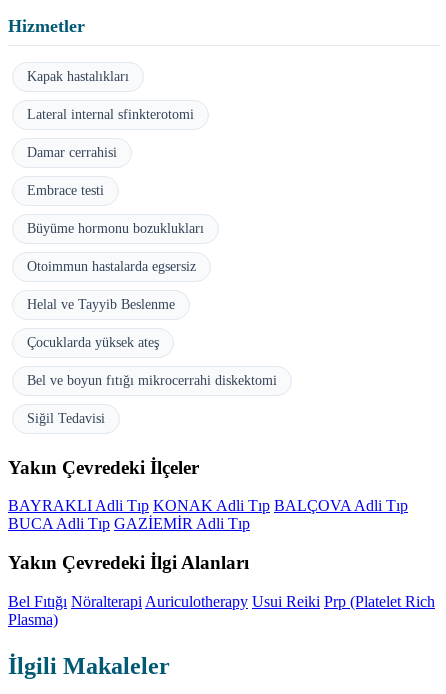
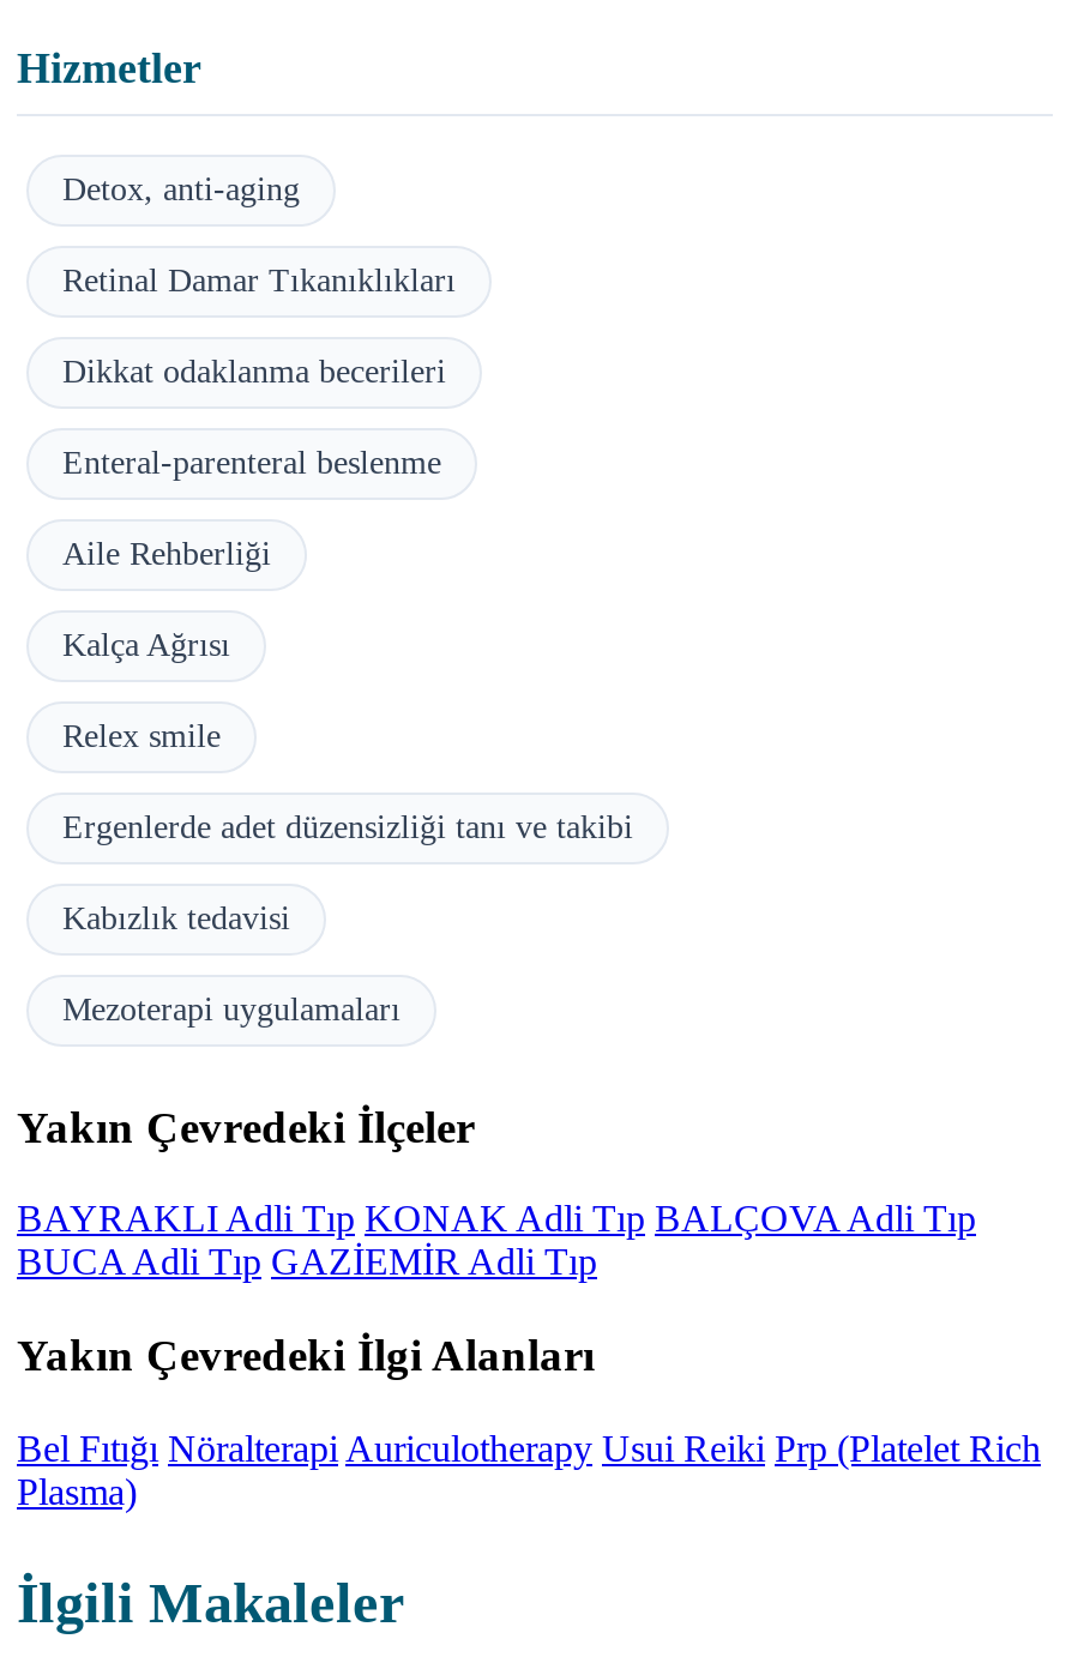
[27,69,129,84] Kapak hastalıkları -> [62,171,300,207] Detox, anti-aging
[27,107,194,122] Lateral internal sfinkterotomi -> [62,263,456,299] Retinal Damar Tıkanıklıkları
[27,145,117,160] Damar cerrahisi -> [62,354,446,390] Dikkat odaklanma becerileri
[27,183,104,198] Embrace testi -> [62,445,441,481] Enteral-parenteral beslenme
[27,221,204,236] Büyüme hormonu bozuklukları -> [62,536,271,572] Aile Rehberliği
[27,259,196,274] Otoimmun hastalarda egsersiz -> [62,627,230,663] Kalça Ağrısı
[27,297,175,312] Helal ve Tayyib Beslenme -> [62,718,221,754] Relex smile
[27,335,159,350] Çocuklarda yüksek ateş -> [62,809,633,845] Ergenlerde adet düzensizliği tanı ve takibi
[27,373,277,388] Bel ve boyun fıtığı mikrocerrahi diskektomi -> [62,900,290,936] Kabızlık tedavisi
[27,411,105,426] Siğil Tedavisi -> [62,992,400,1028] Mezoterapi uygulamaları

